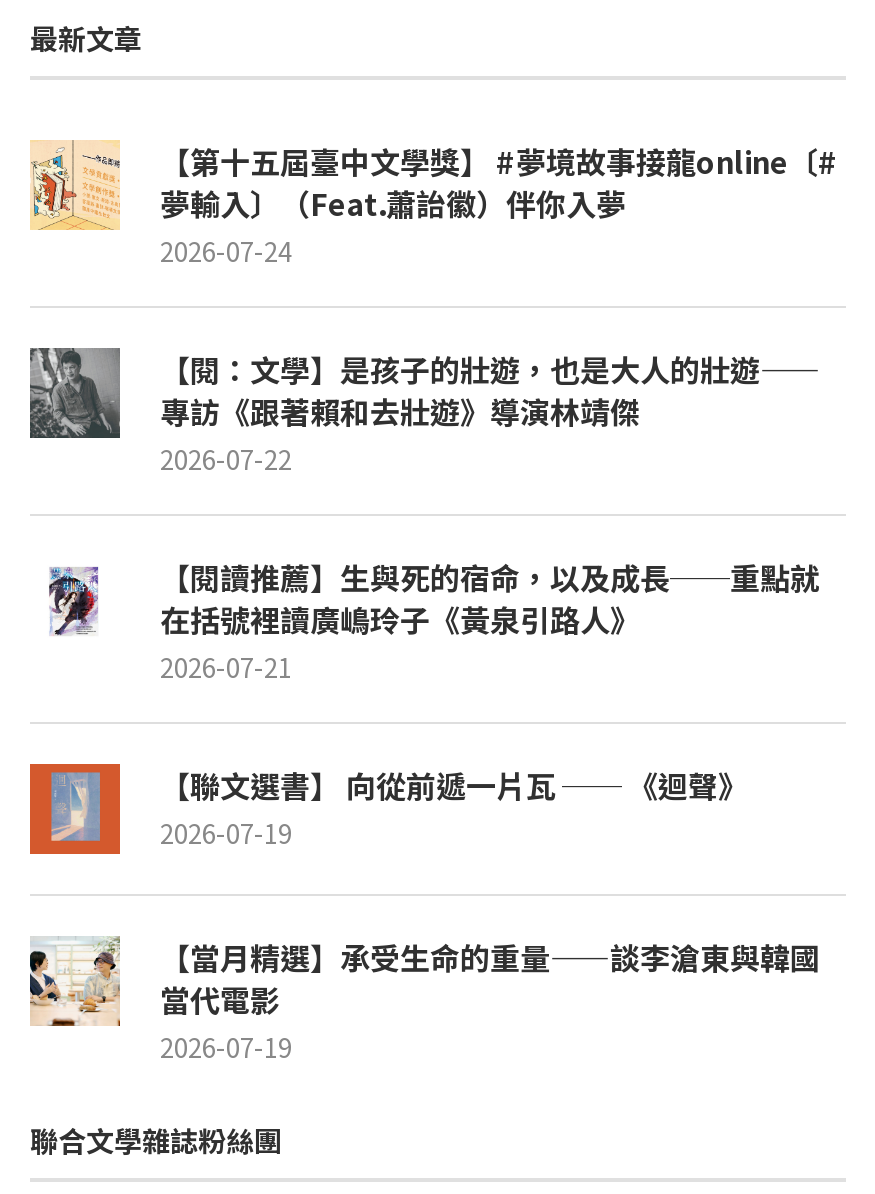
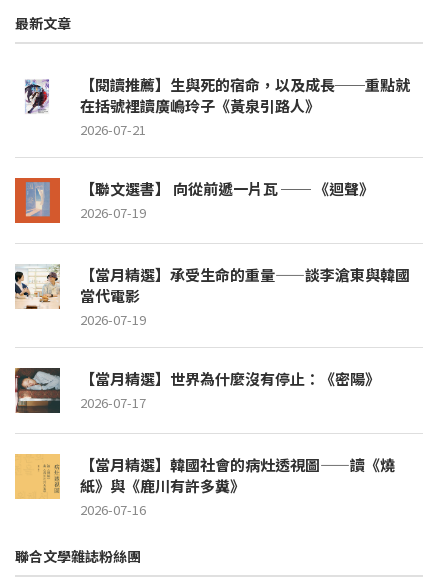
[28,138,838,478] [image] | 【第十五屆臺中文學獎】 #夢境故事接龍online〔# | 夢輸入〕（Feat.蕭詒徽）伴你入夢 | 2026-07-24 | 【閱：文學】是孩子的壯遊，也是大人的壯遊—— | 專訪《跟著賴和去壯遊》導演林靖傑 | 2026-07-22 -> none
[28,346,122,440] [image] -> none
moved [26,598,820,1066] -> [13,95,410,329]: [image] | 在括號裡讀廣嶋玲子《黃泉引路人》 | 2026-07-21 | 2026-07-19 | 【當月精選】承受生命的重量——談李滄東與韓國 | 當代電影 | 2026-07-19
none -> [14,368,395,519] [image] | 【當月精選】世界為什麼沒有停止：《密陽》 | 2026-07-17 | 【當月精選】韓國社會的病灶透視圖——讀《燒 | 紙》與《鹿川有許多糞》 | 2026-07-16
none -> [14,453,61,500] [image]

